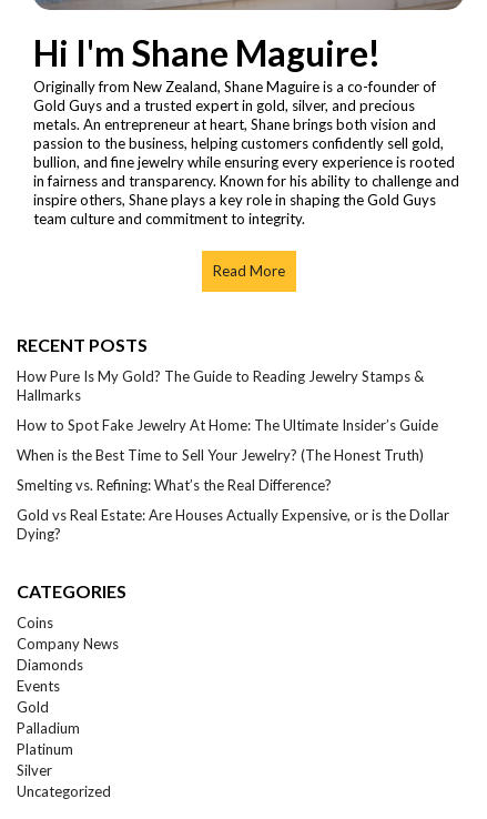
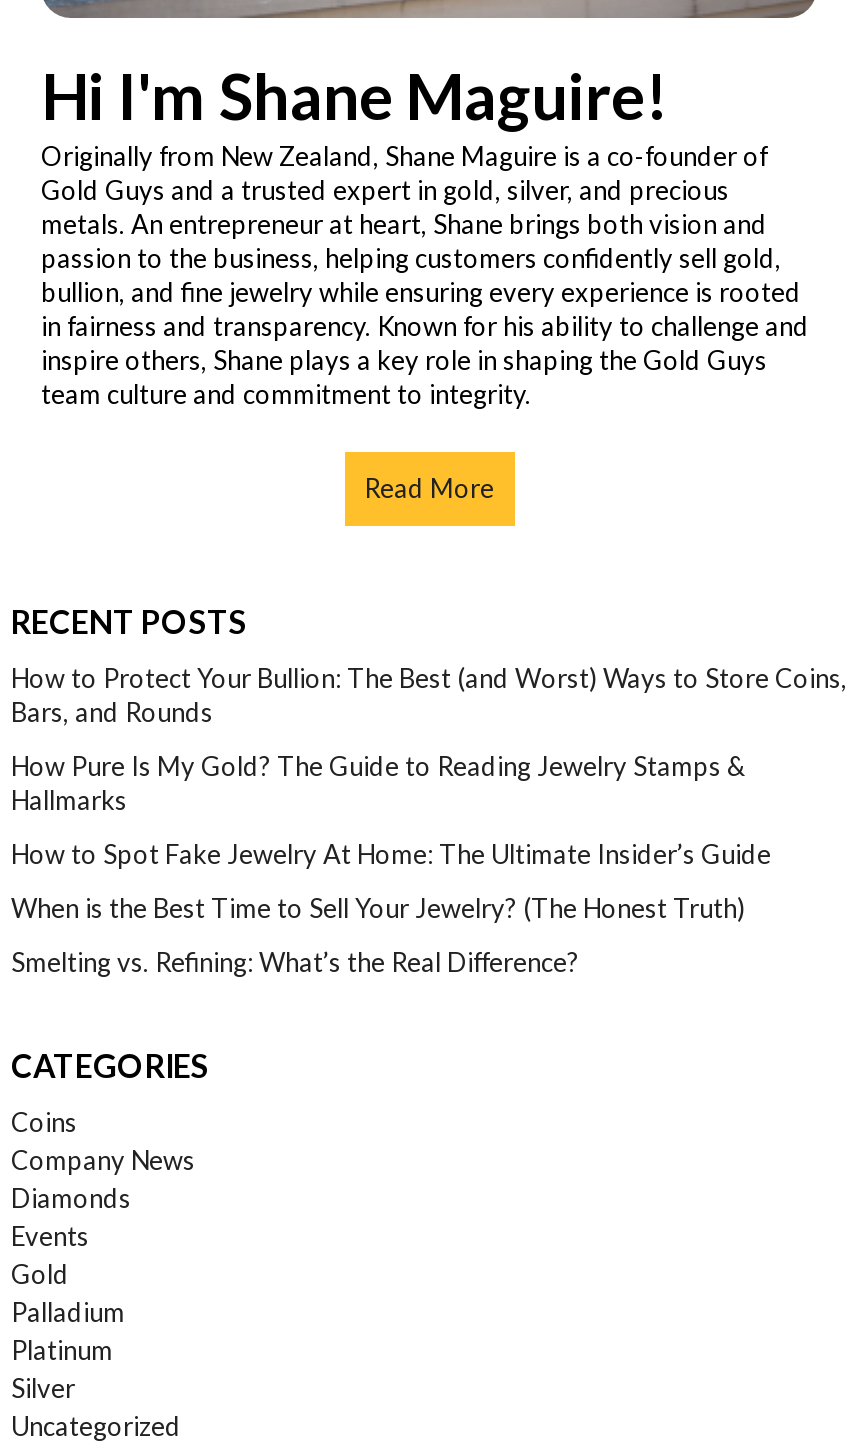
none -> [11,661,847,727] How to Protect Your Bullion: The Best (and Worst) Ways to Store Coins, | Bars, and Rounds
moved [17,367,438,493] -> [11,749,771,977]: How Pure Is My Gold? The Guide to Reading Jewelry Stamps & | Hallmarks | How to Spot Fake Jewelry At Home: The Ultimate Insider’s Guide | When is the Best Time to Sell Your Jewelry? (The Honest Truth) | Smelting vs. Refining: What’s the Real Difference?
[17,506,449,542] Gold vs Real Estate: Are Houses Actually Expensive, or is the Dollar | Dying? -> none

